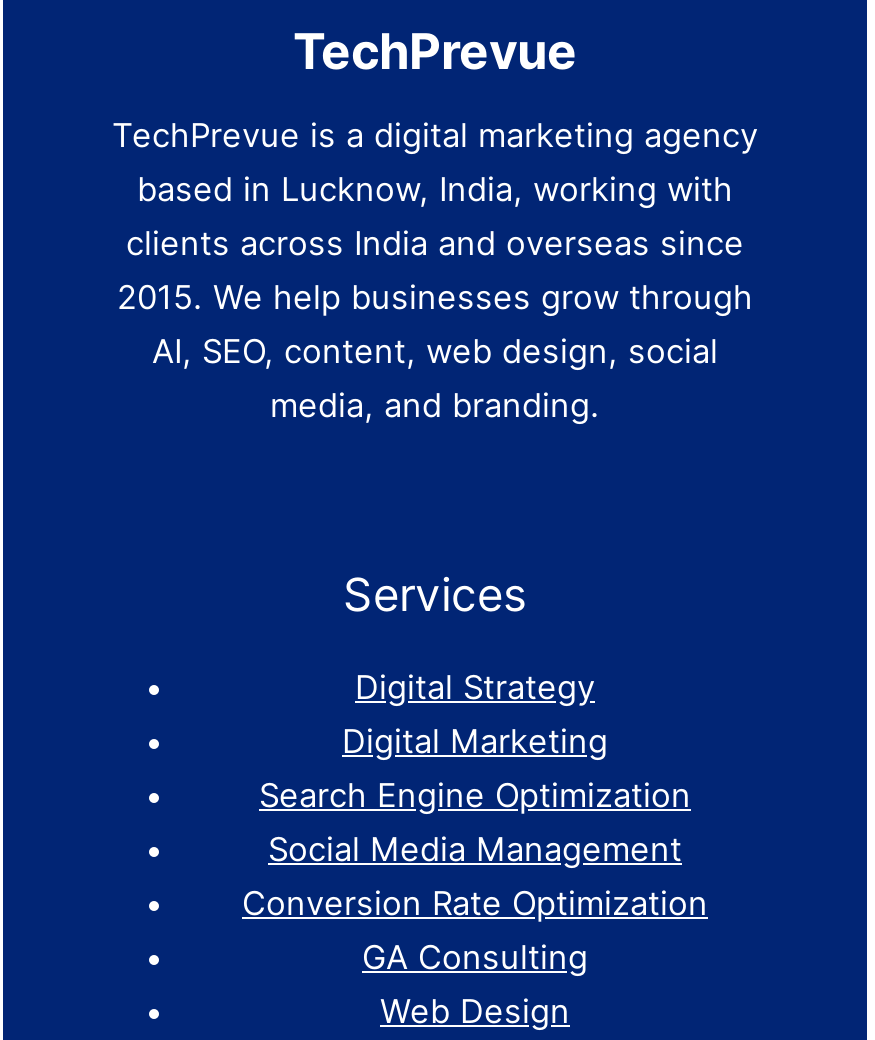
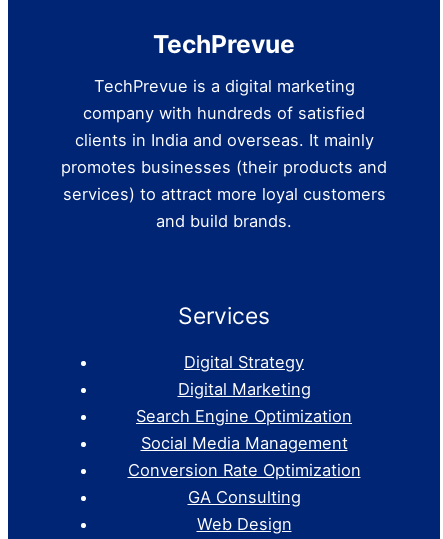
[112,115,758,425] TechPrevue is a digital marketing agency | based in Lucknow, India, working with | clients across India and overseas since | 2015. We help businesses grow through | AI, SEO, content, web design, social | media, and branding. -> [61,76,387,231] TechPrevue is a digital marketing | company with hundreds of satisfied | clients in India and overseas. It mainly | promotes businesses (their products and | services) to attract more loyal customers | and build brands.

